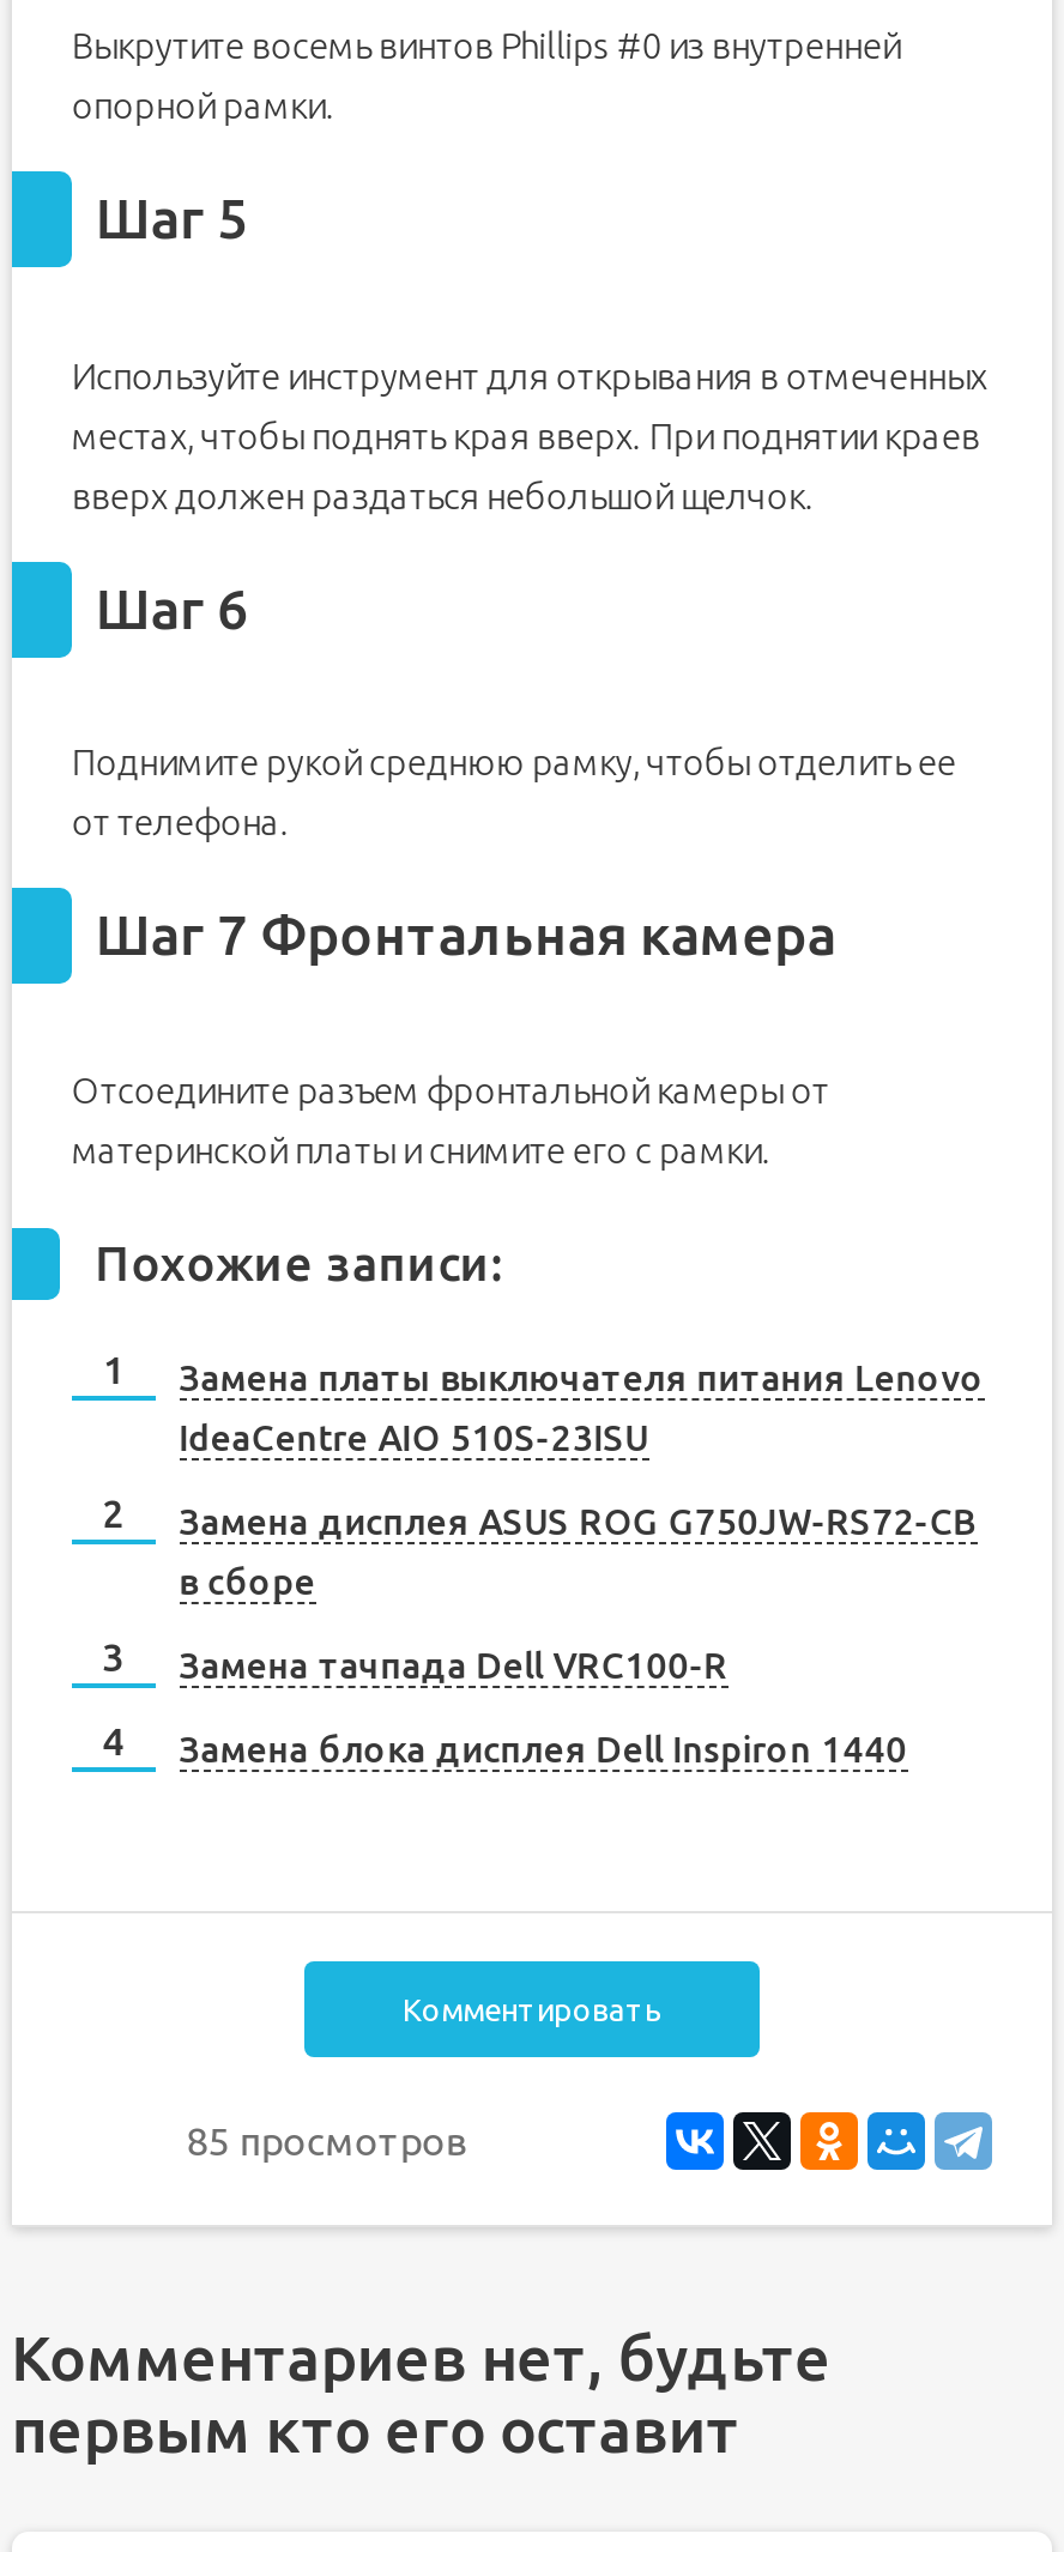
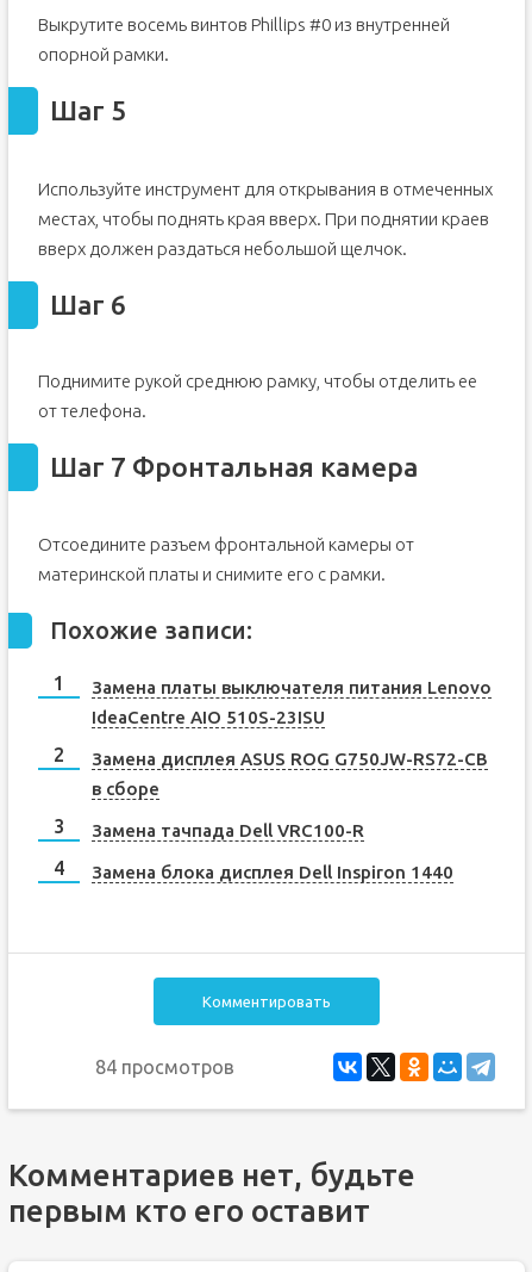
[186,2119,467,2163] 85 просмотров -> [95,1056,234,1078] 84 просмотров

